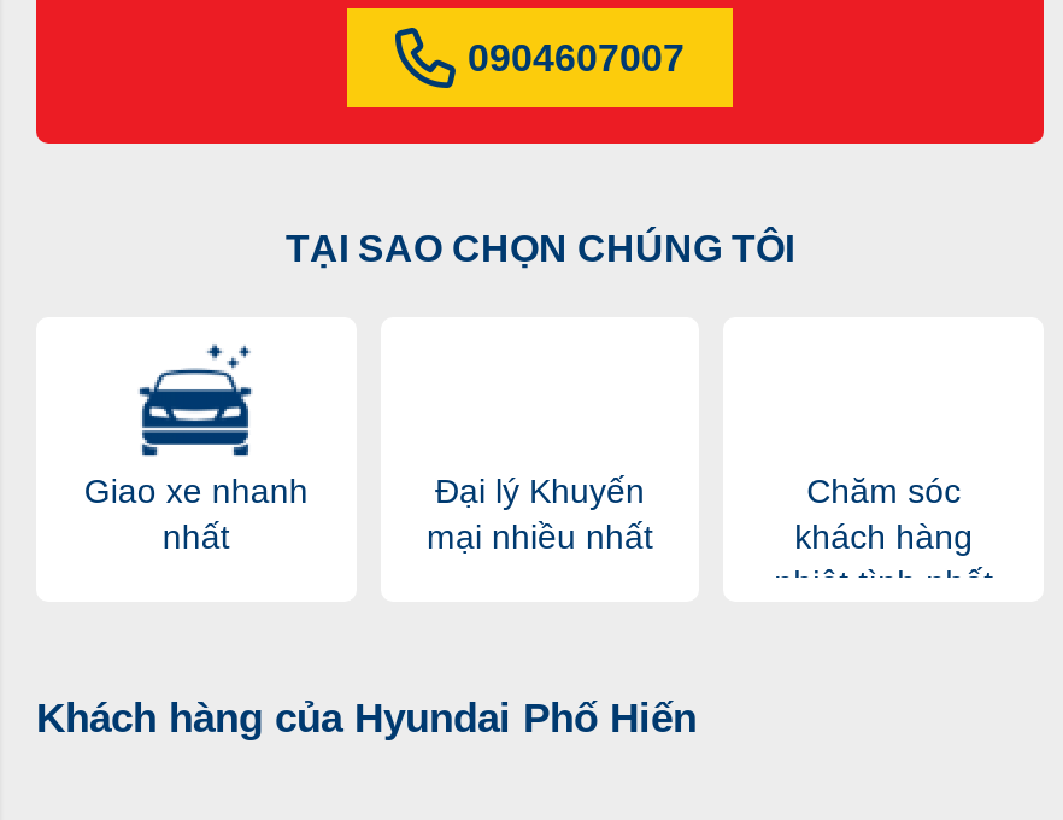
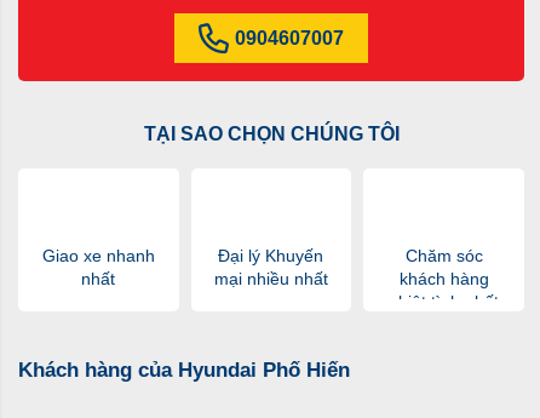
[137,344,253,457] [image] -> none

